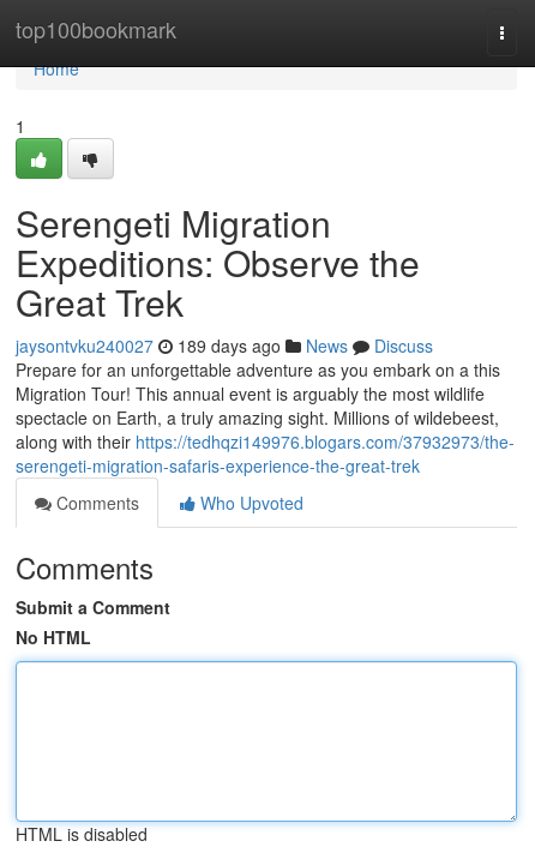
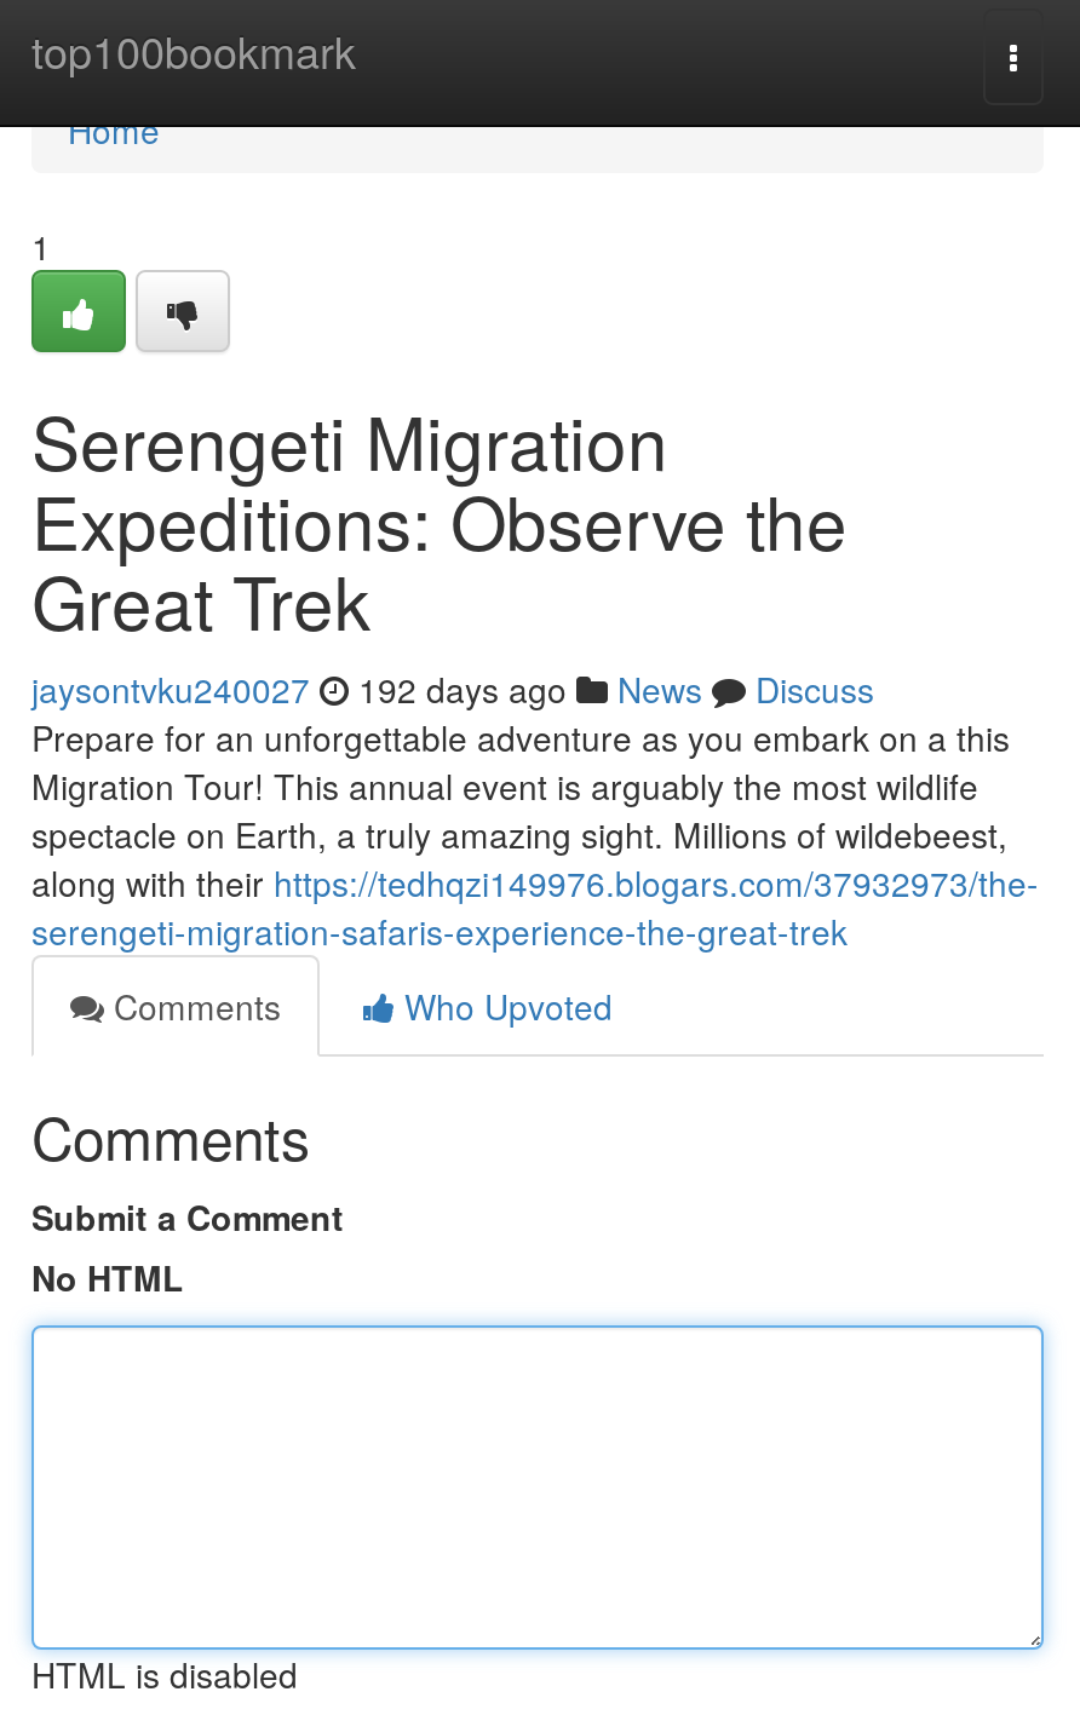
[16,334,433,358] jaysontvku240027 189 days ago News Discuss -> [31,664,874,713] jaysontvku240027 192 days ago News Discuss

